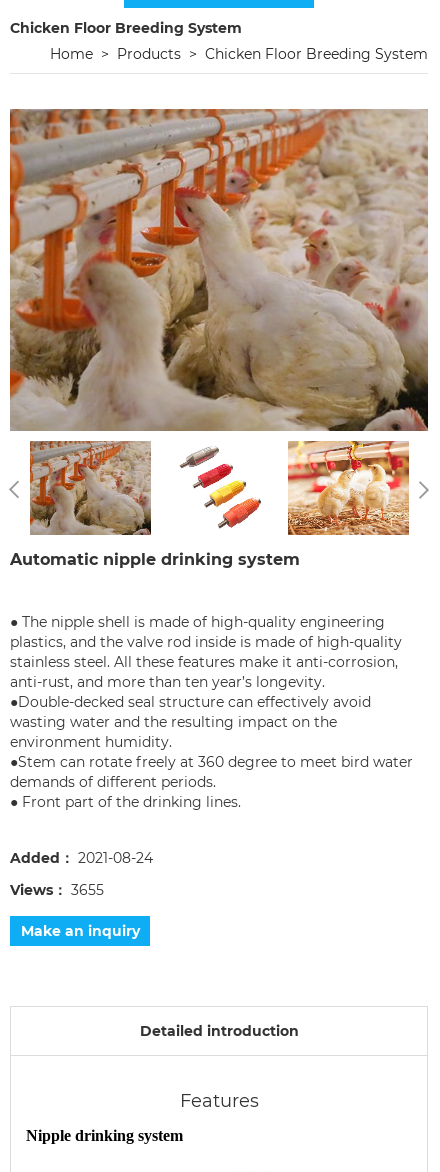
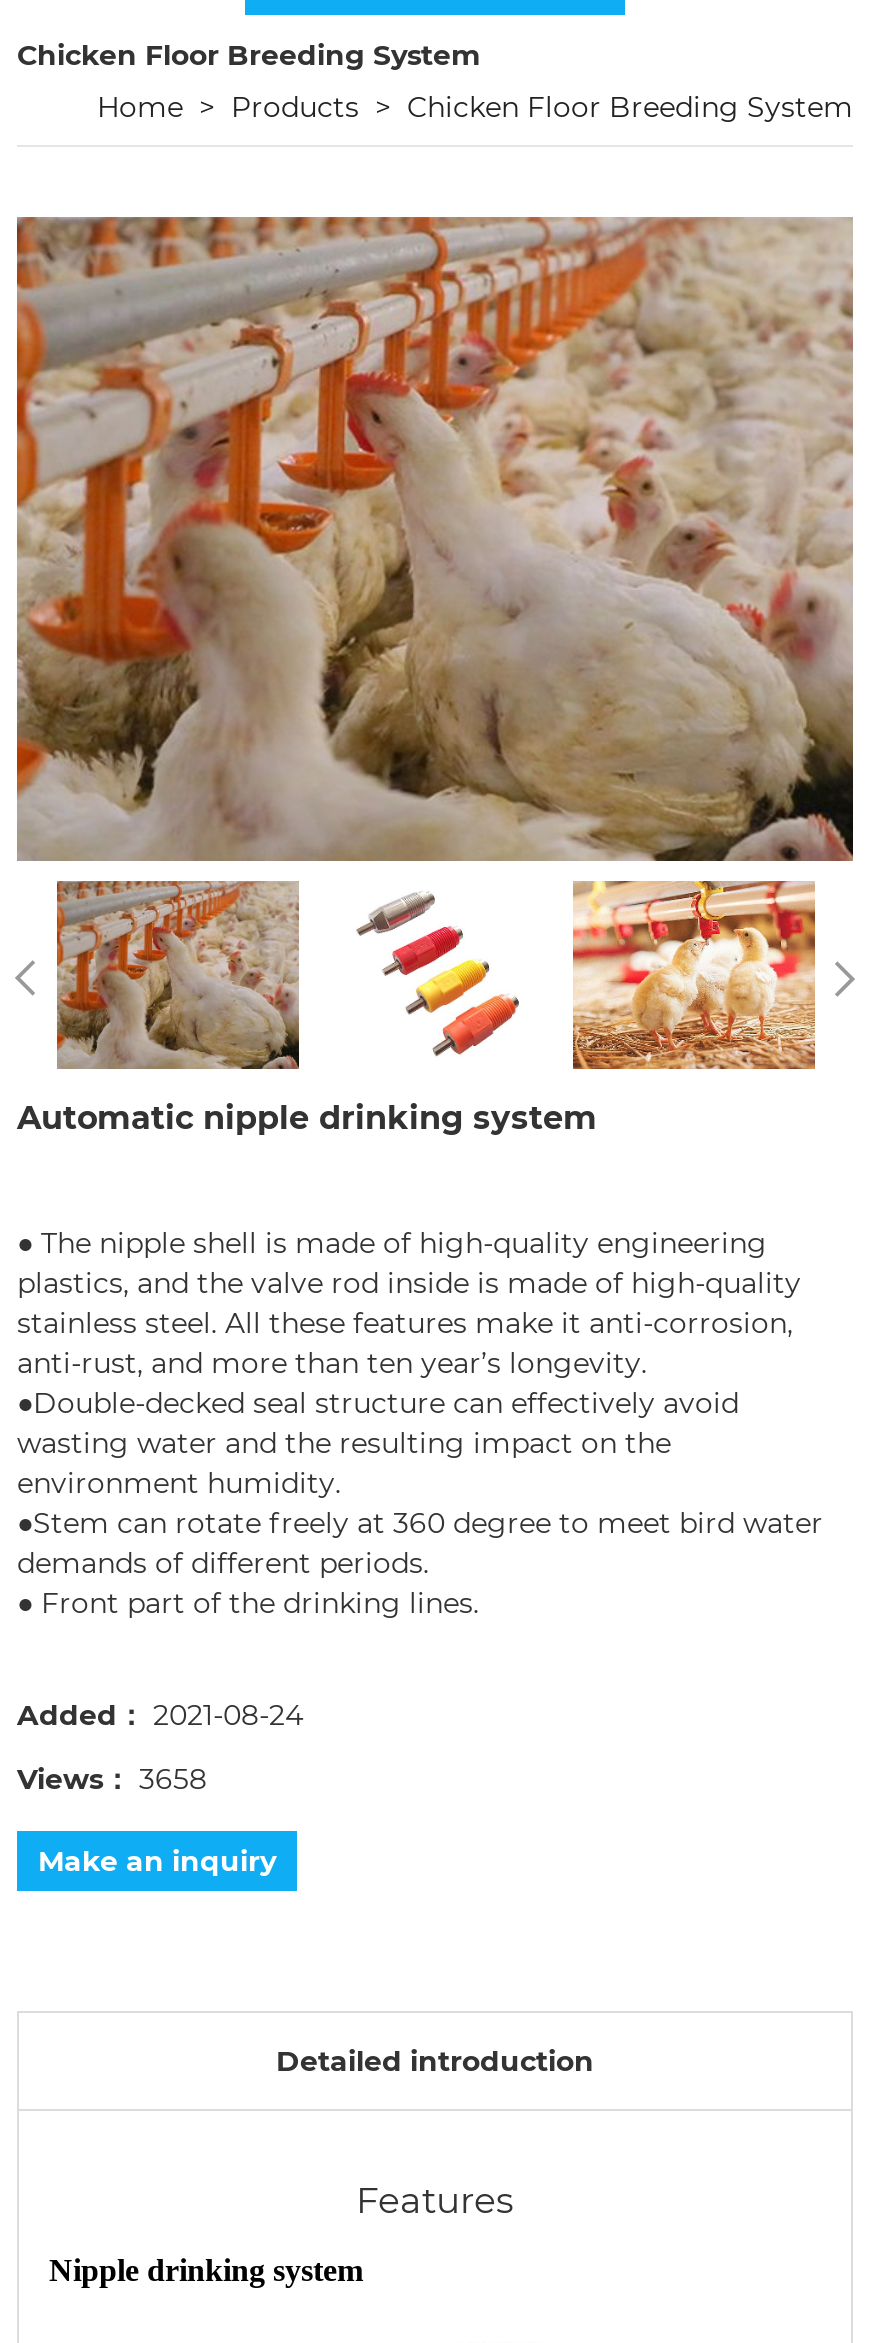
[10,880,104,899] Views： 3655 -> [17,1758,207,1796] Views： 3658

